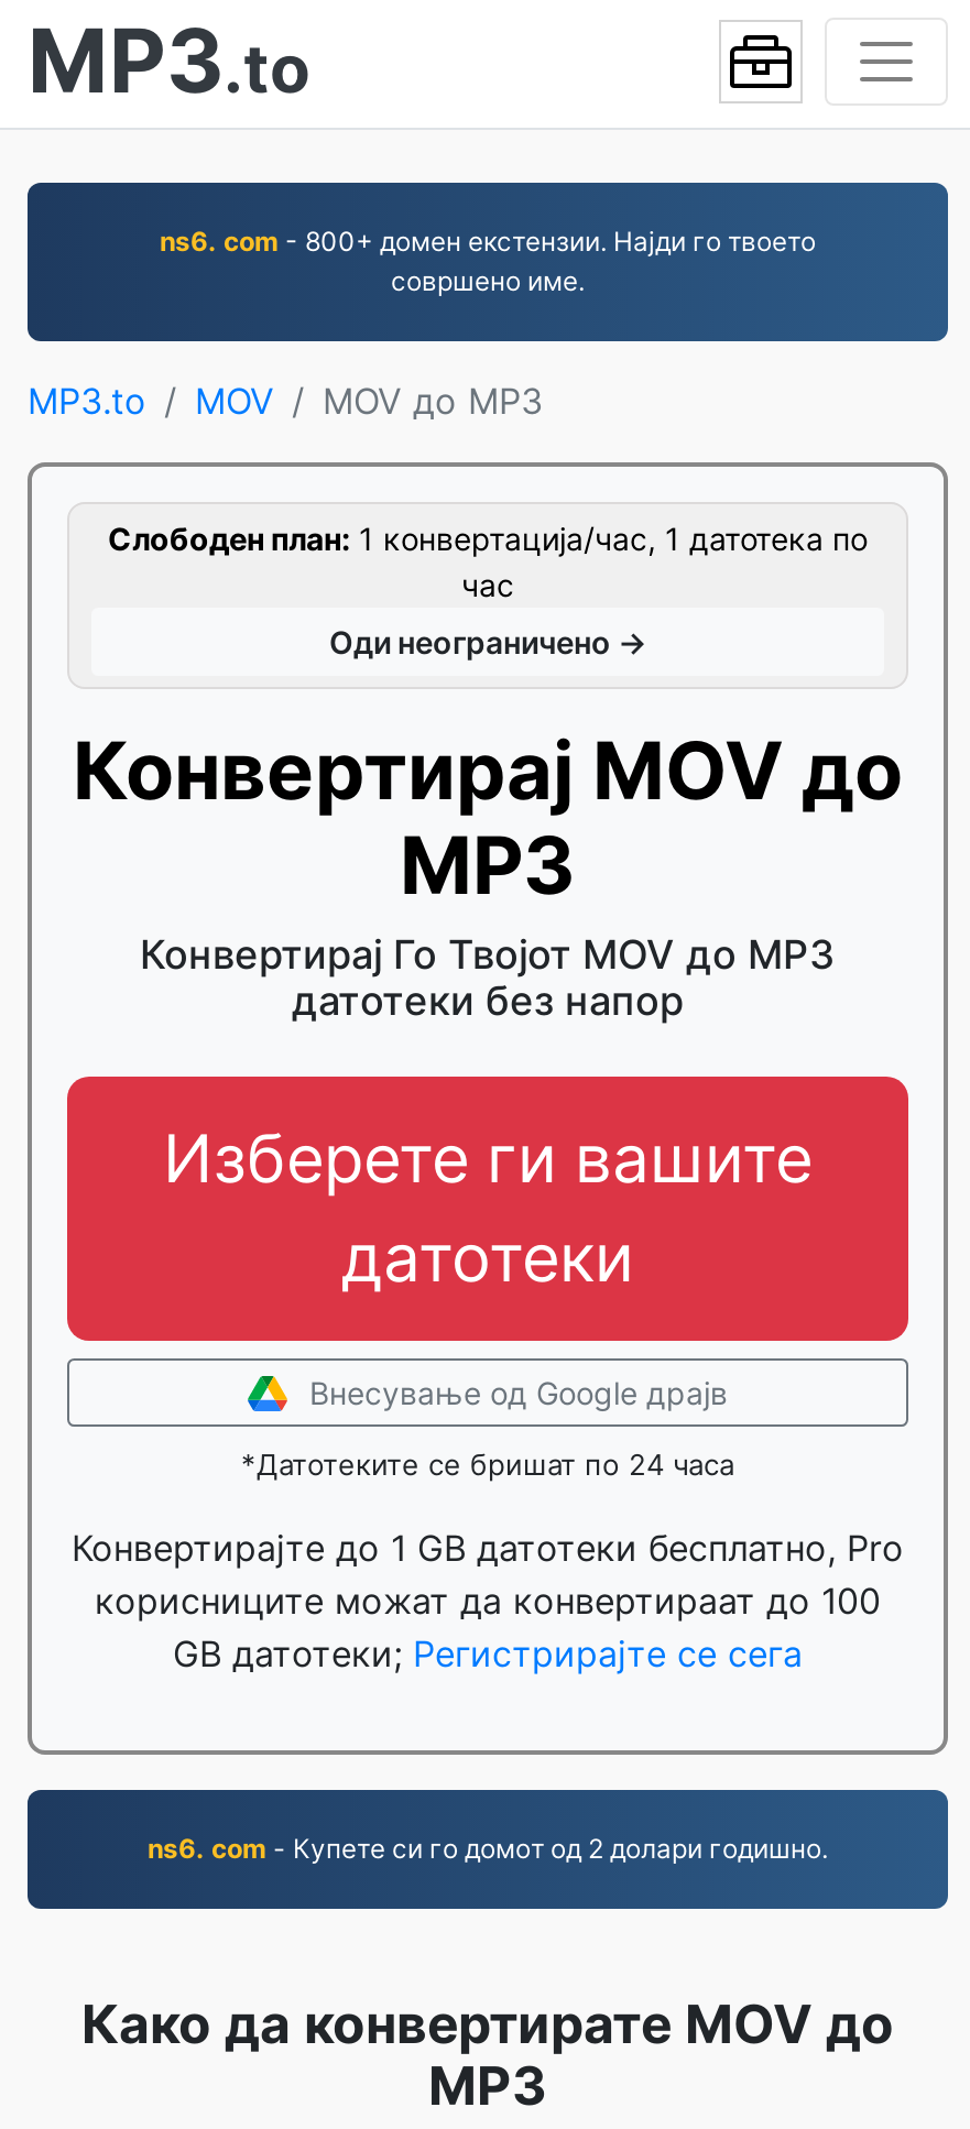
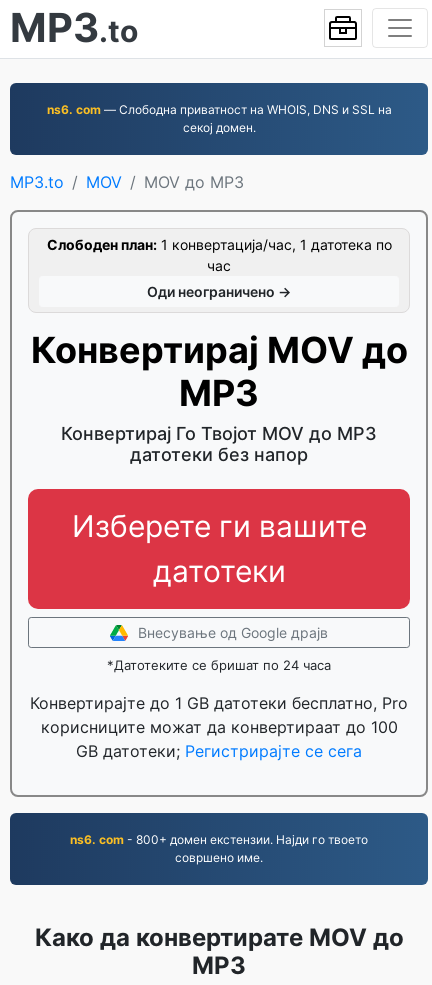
none -> [46,102,391,135] ns6. com — Слободна приватност на WHOIS, DNS и SSL на | секој домен.
moved [160,225,816,297] -> [70,832,368,865]: ns6. com - 800+ домен екстензии. Најди го твоето | совршено име.
[148,1832,828,1865] ns6. com - Купете си го домот од 2 долари годишно. -> none

